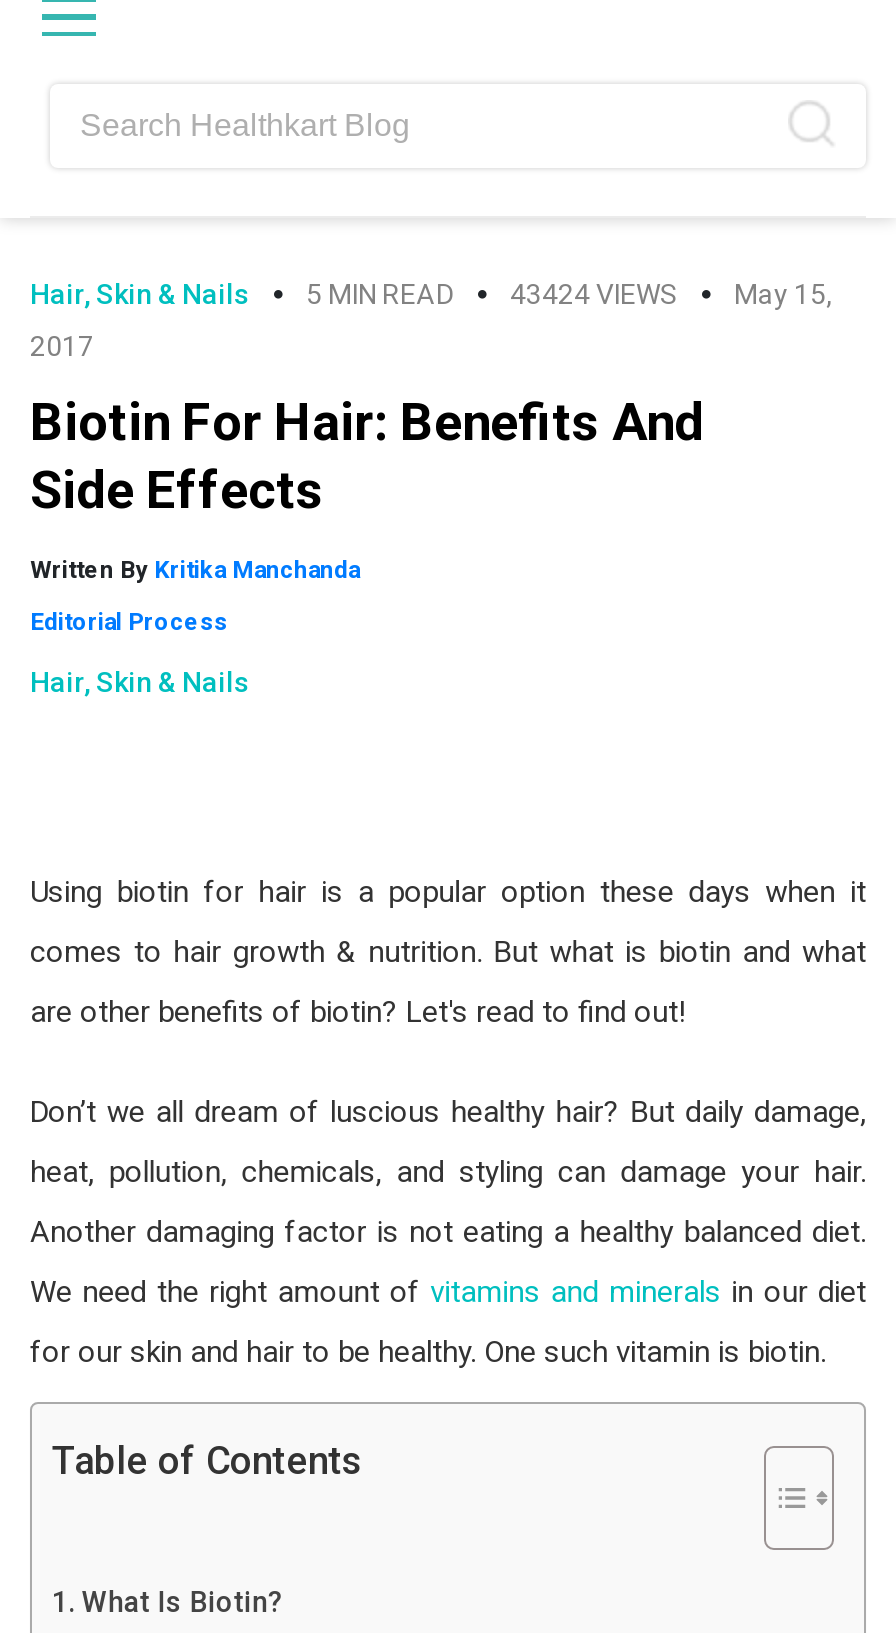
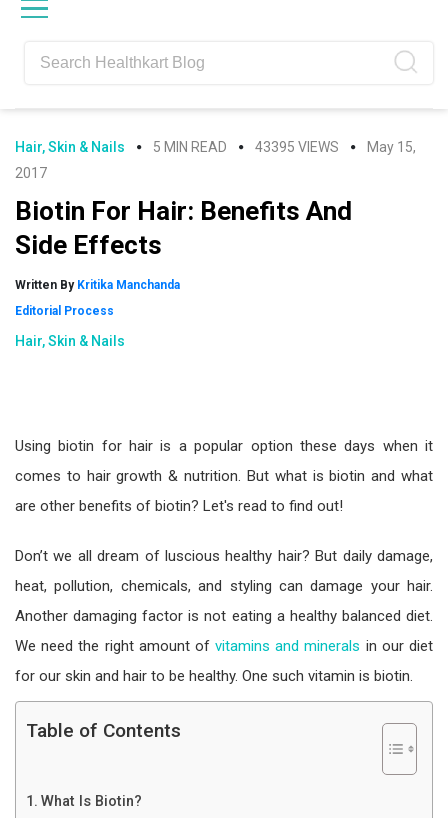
[30,278,832,310] Hair, Skin & Nails 5 MIN READ 43424 VIEWS May 15, -> [15,139,416,155] Hair, Skin & Nails 5 MIN READ 43395 VIEWS May 15,

